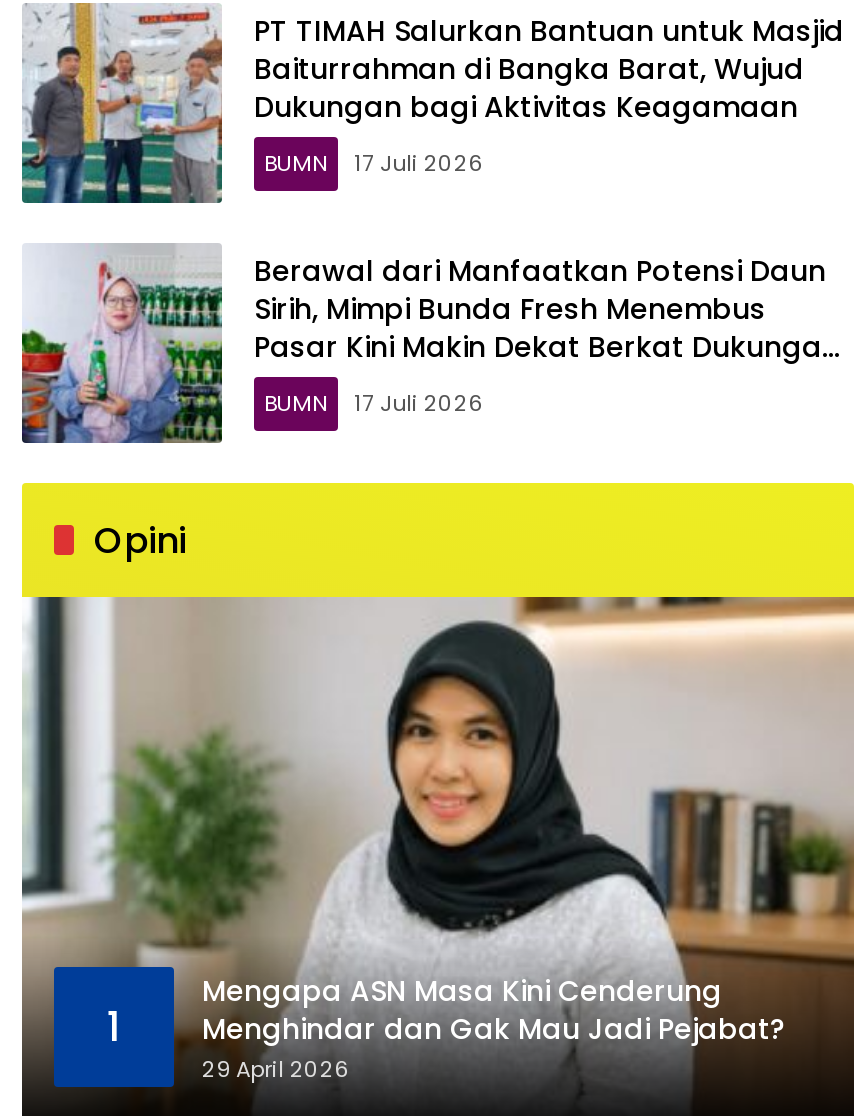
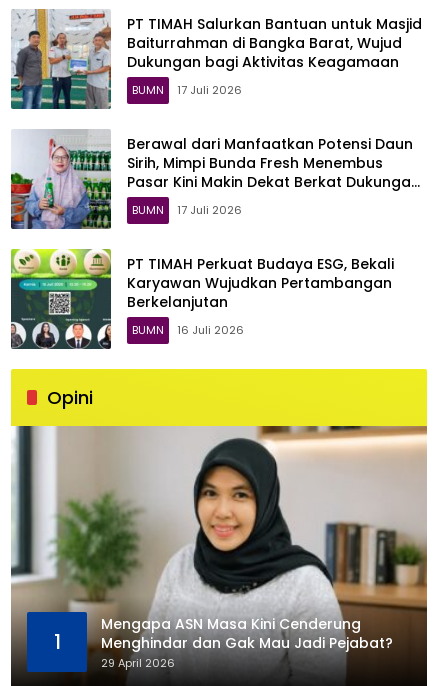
none -> [10,249,394,350] [image] | PT TIMAH Perkuat Budaya ESG, Bekali | Karyawan Wujudkan Pertambangan | Berkelanjutan | BUMN | 16 Juli 2026

